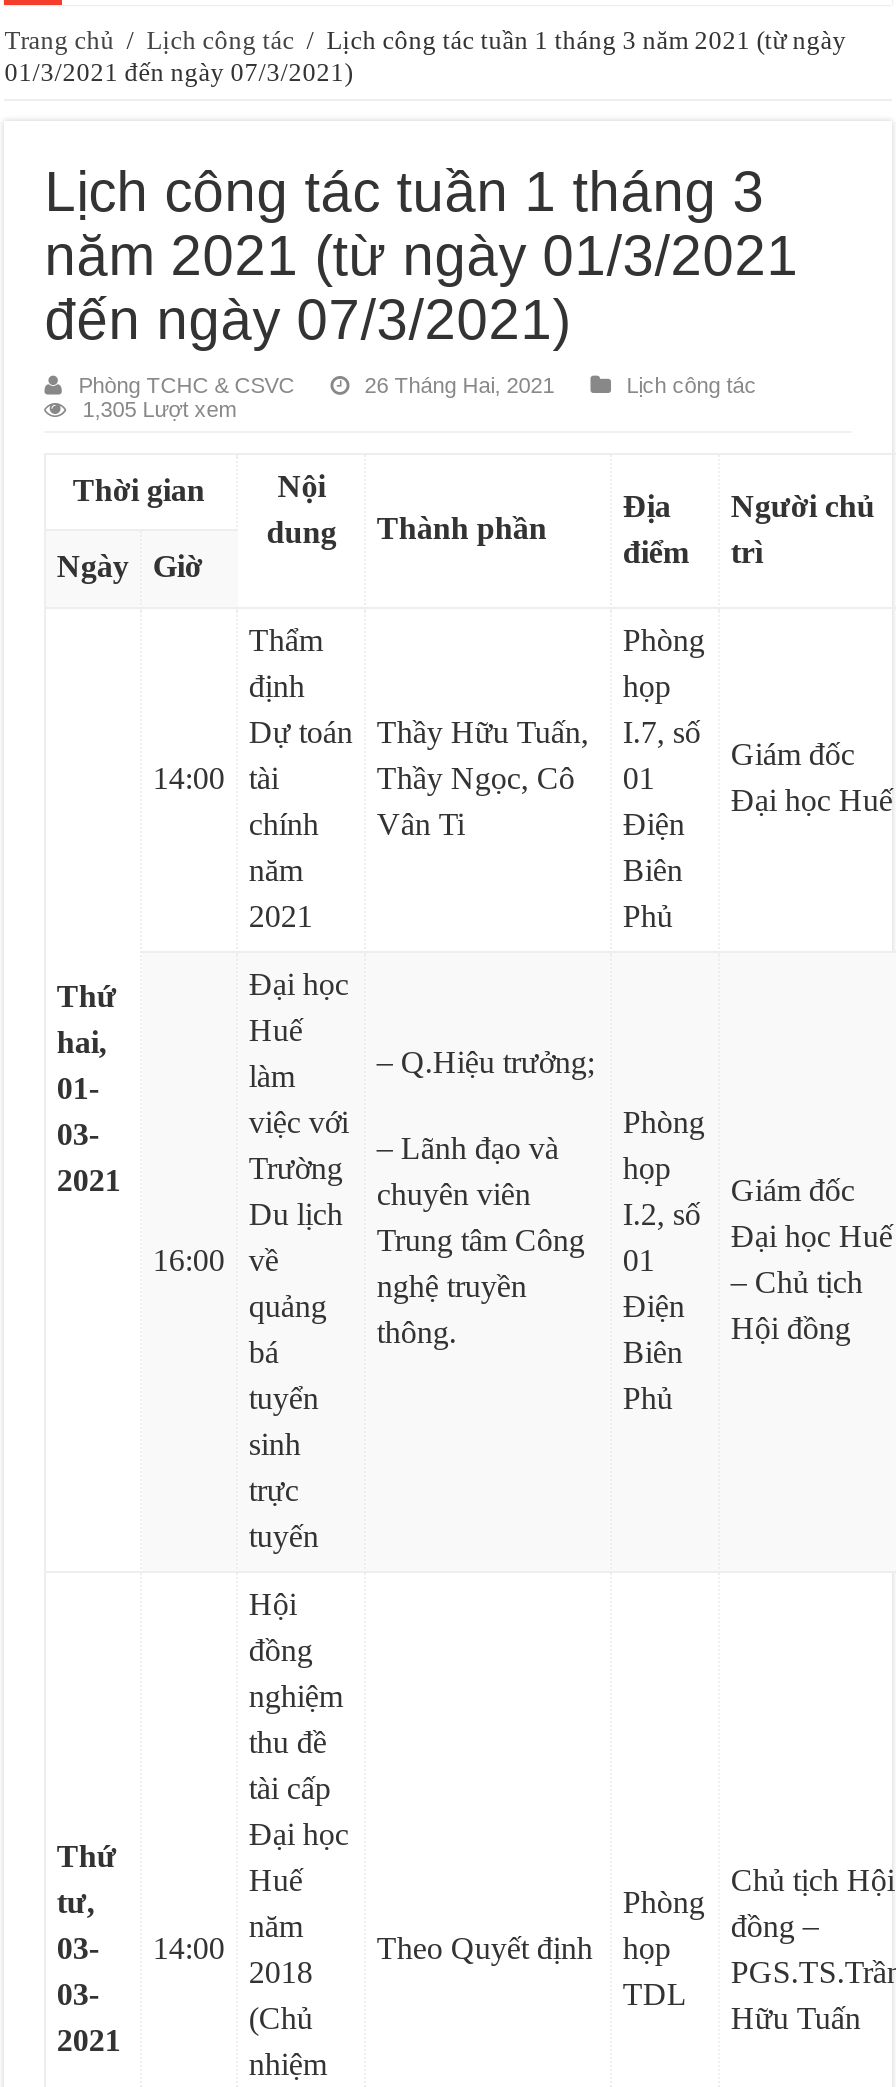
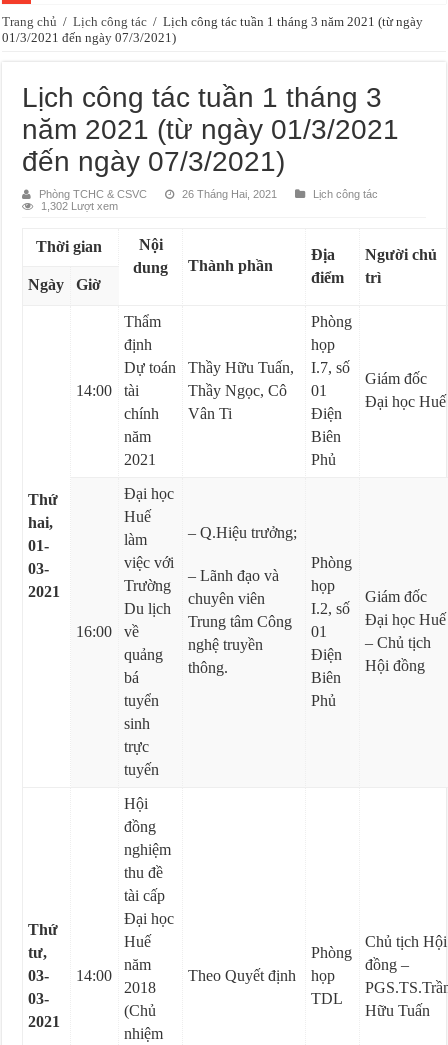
[82,396,236,420] 1,305 Lượt xem -> [41,199,118,211] 1,302 Lượt xem

